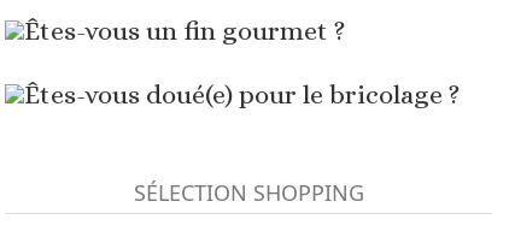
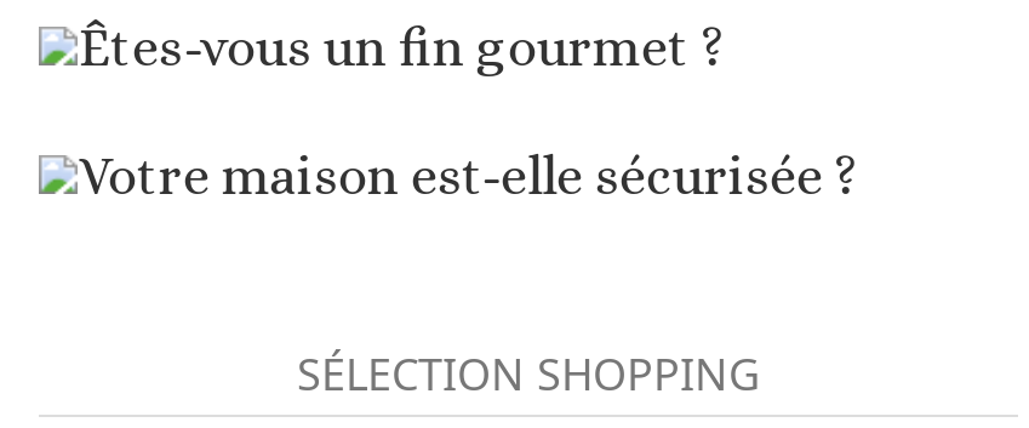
[25,79,460,109] Êtes-vous doué(e) pour le bricolage ? -> [79,144,857,205] Votre maison est-elle sécurisée ?

